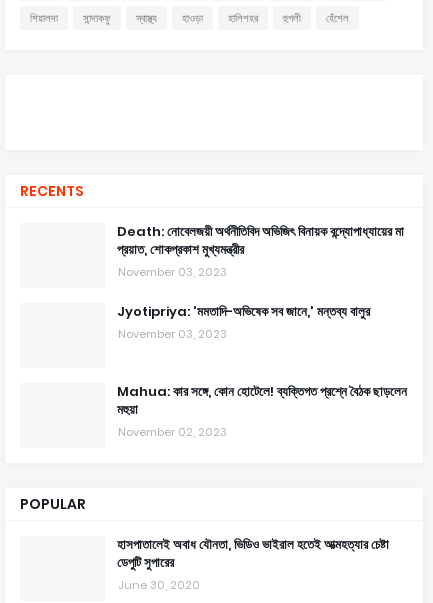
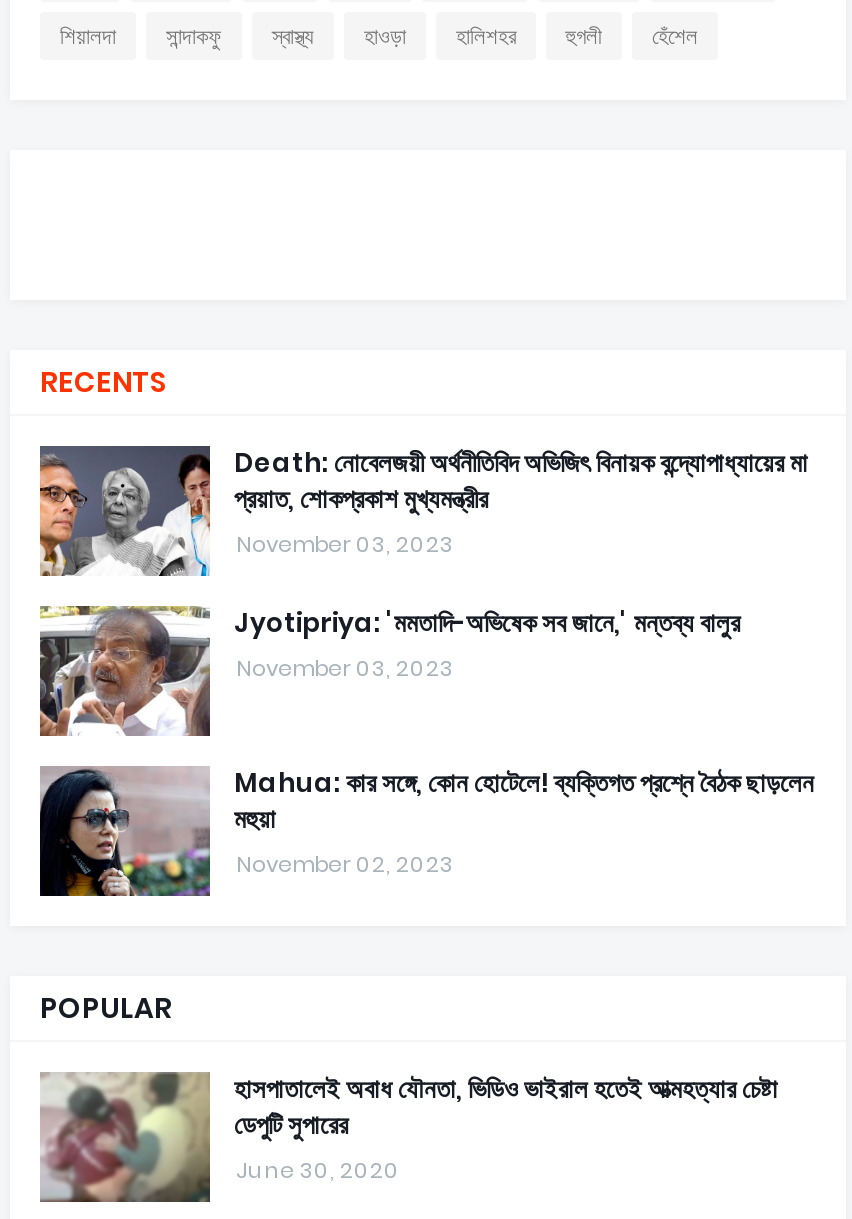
none -> [38,444,212,578] [image]
none -> [38,604,212,738] [image]
none -> [38,766,212,898] [image]
none -> [40,1070,212,1204] [image]

